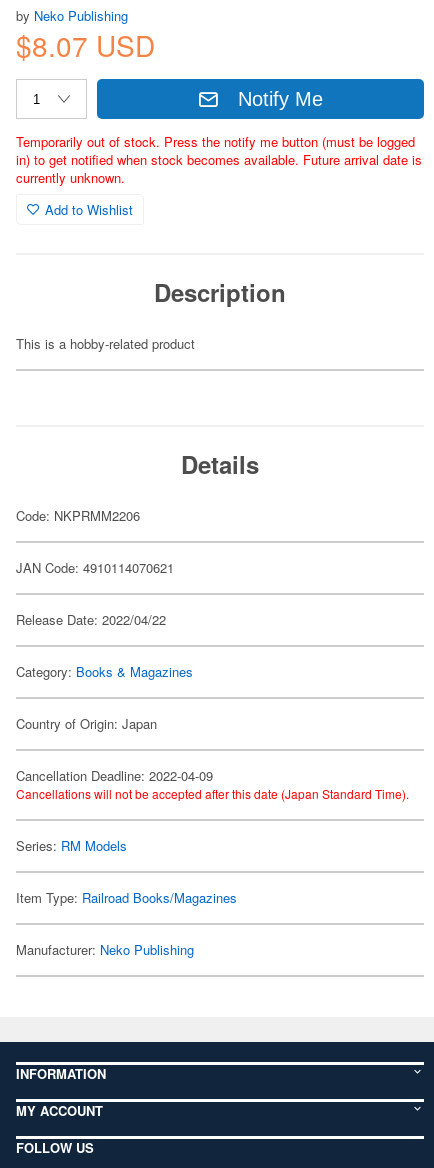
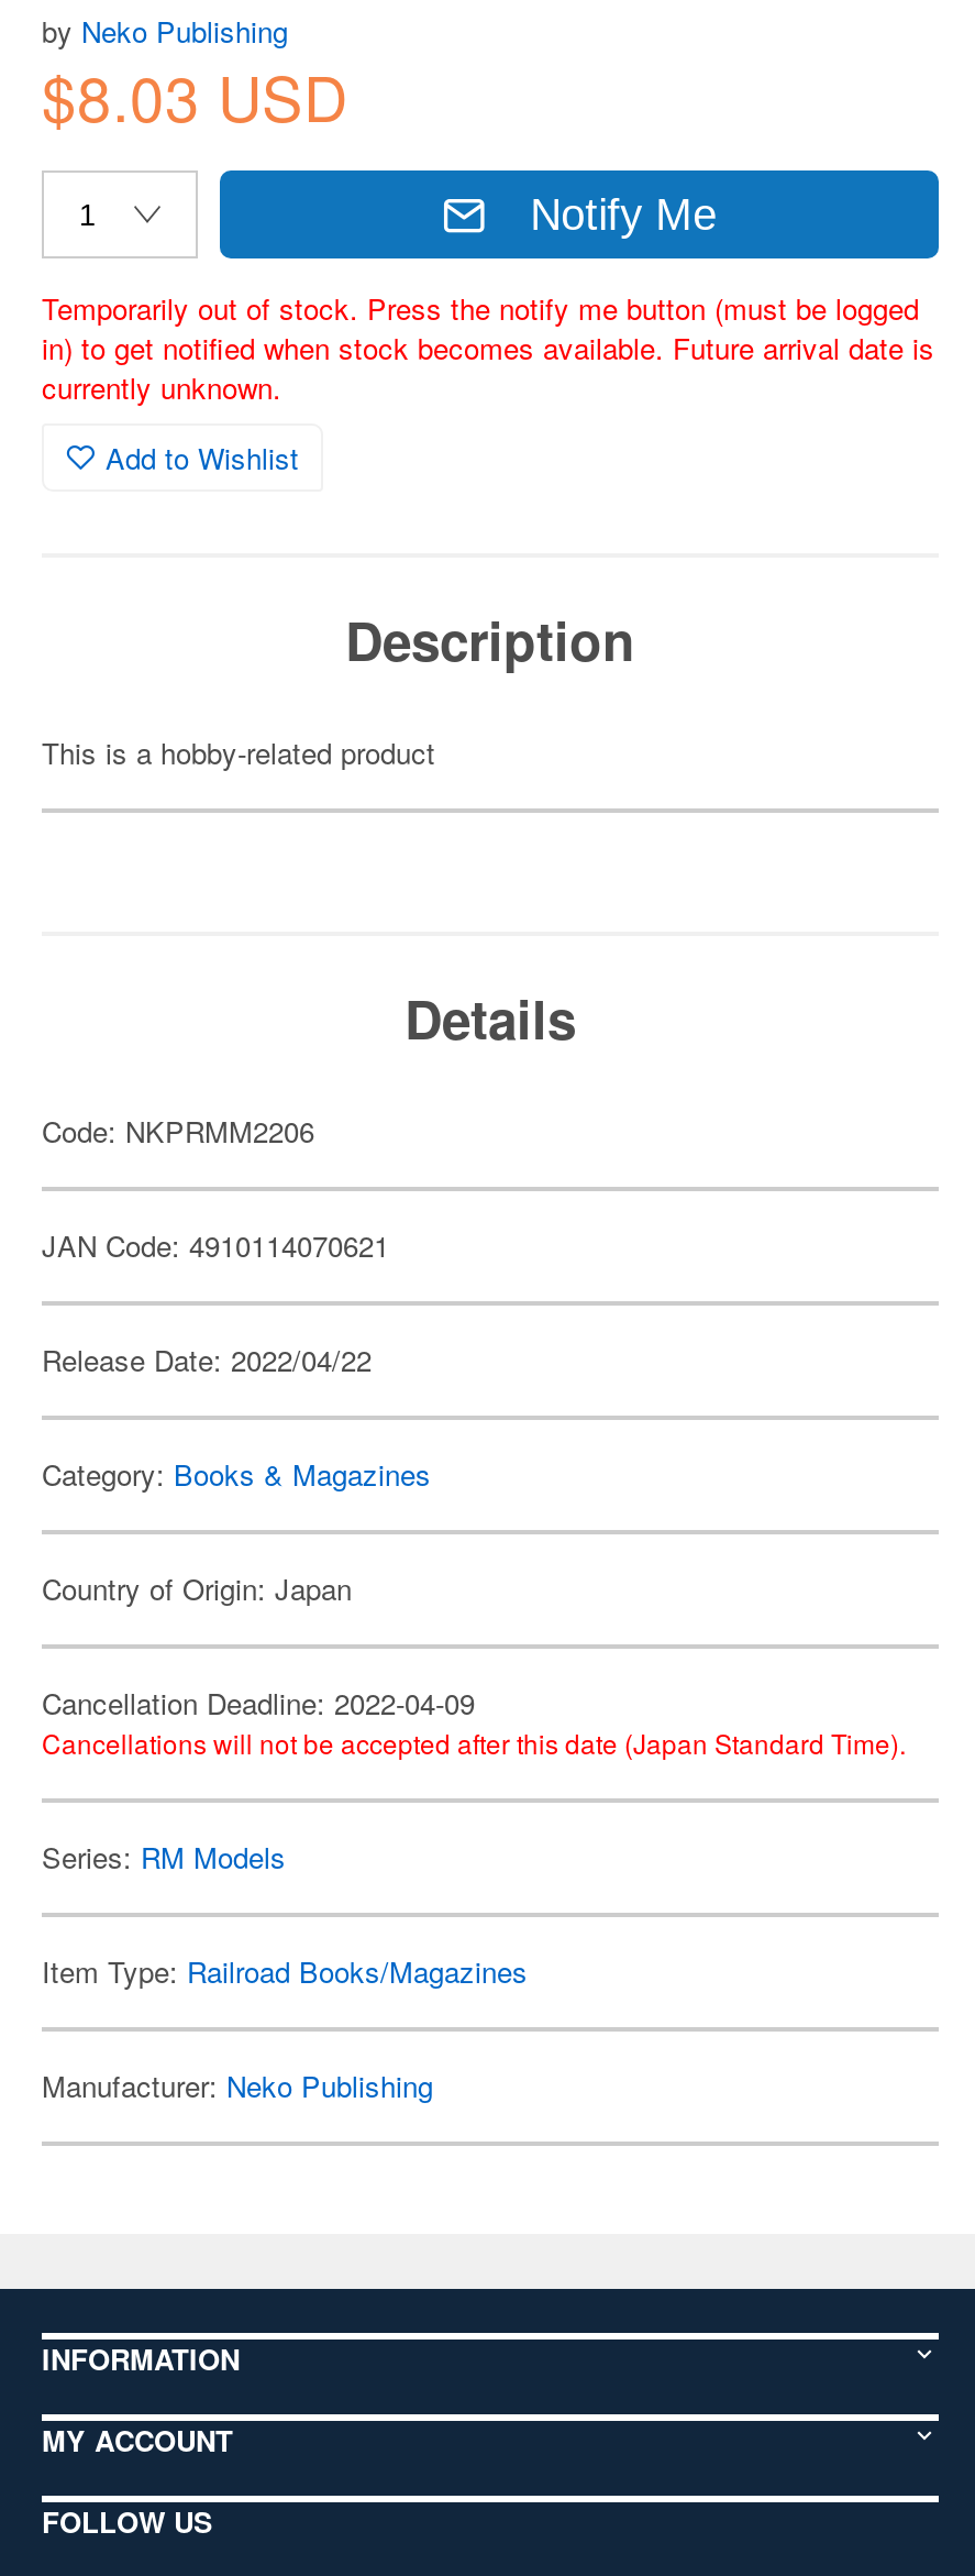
[16,25,155,65] $8.07 USD -> [42,52,347,140] $8.03 USD

